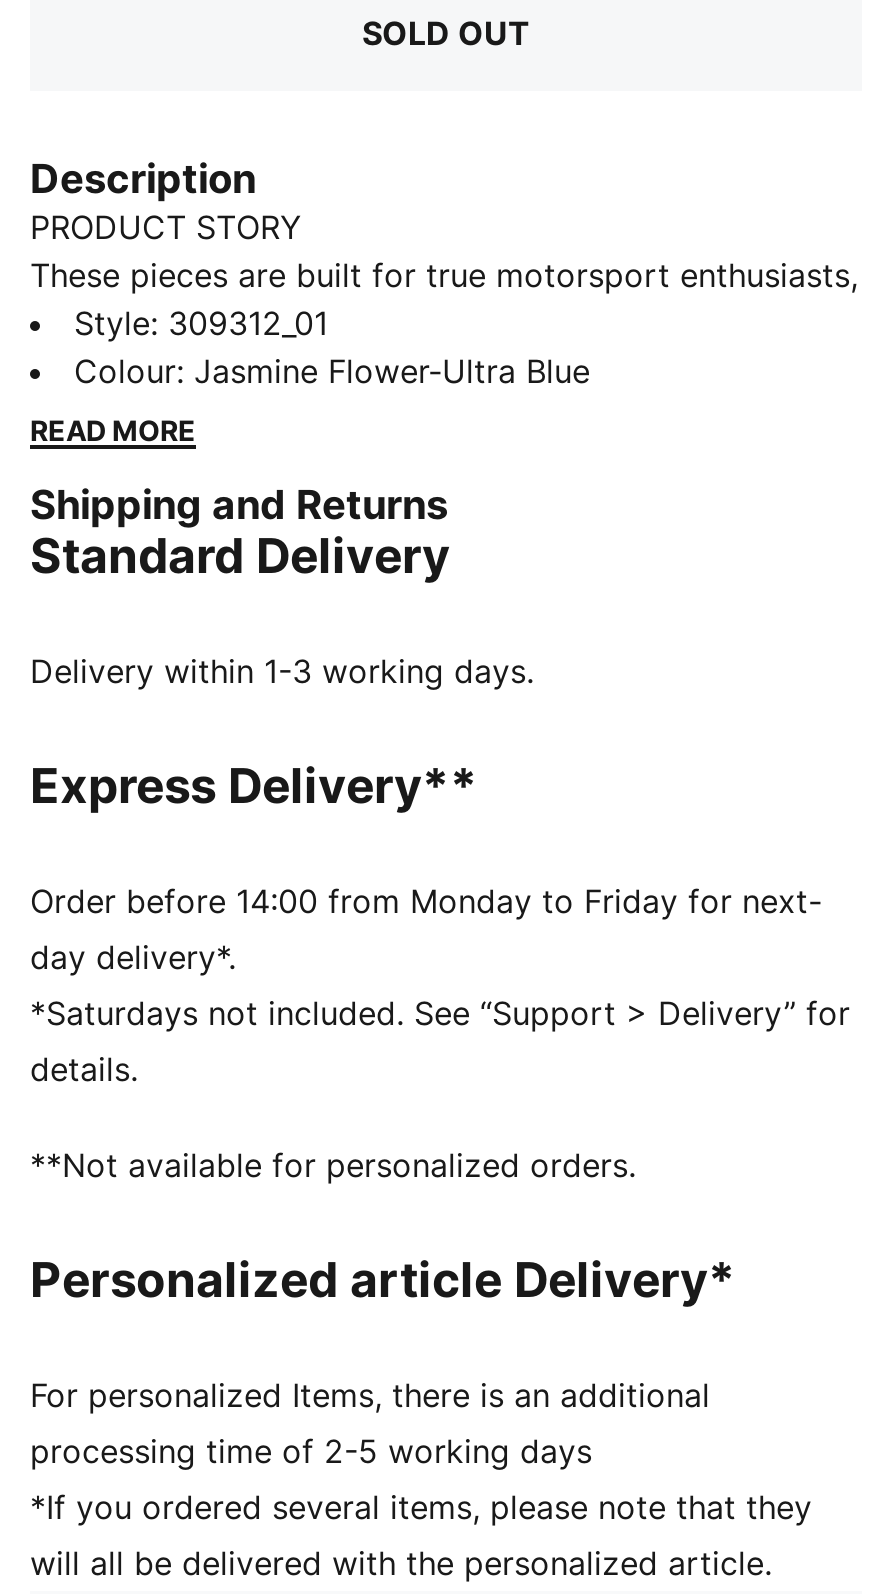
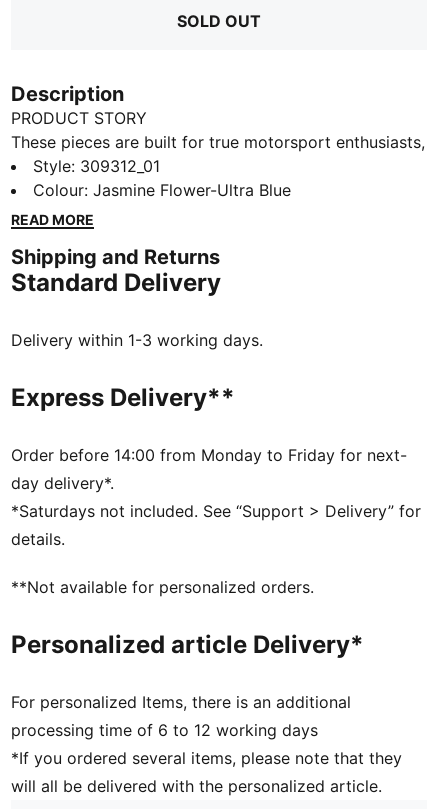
[30,1431,592,1471] processing time of 2-5 working days -> [11,720,318,740] processing time of 6 to 12 working days

